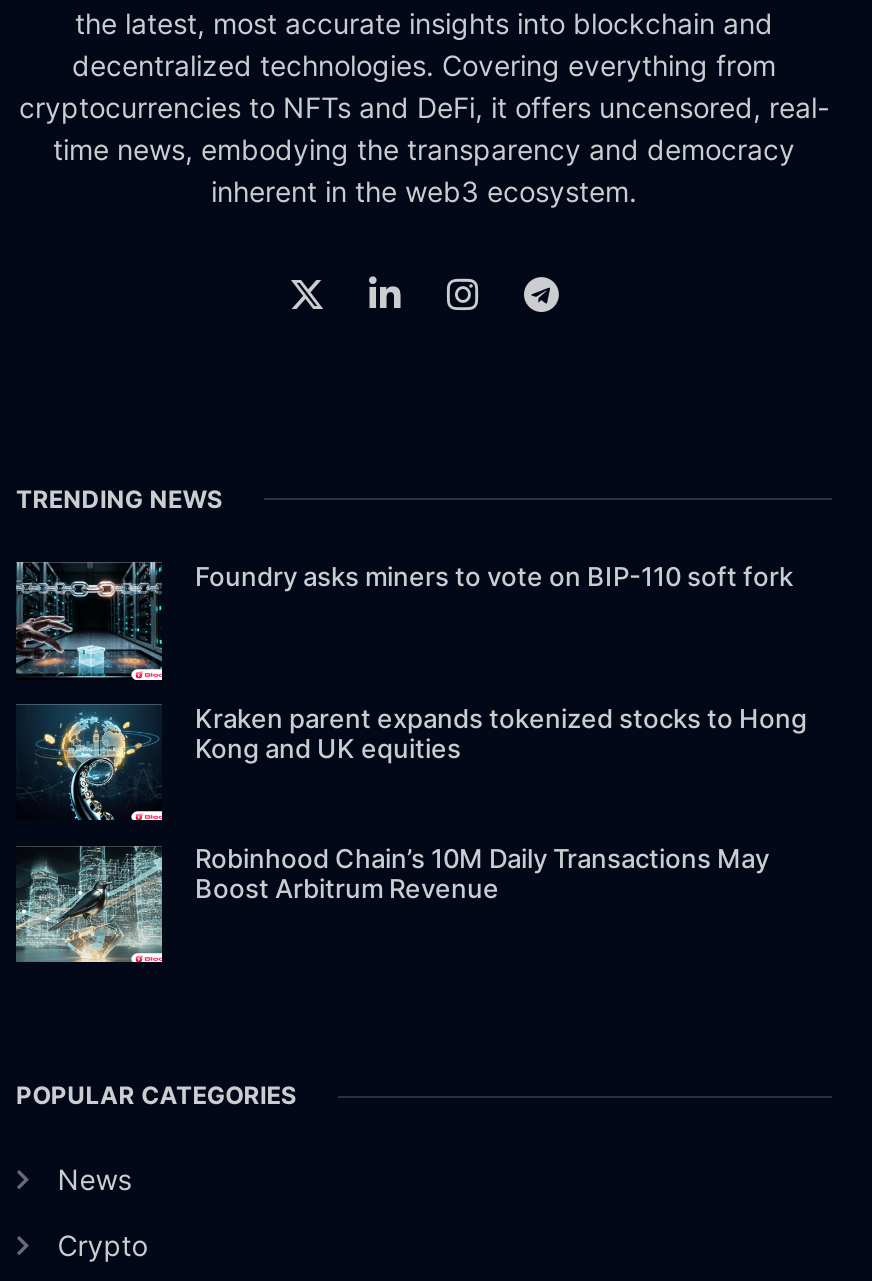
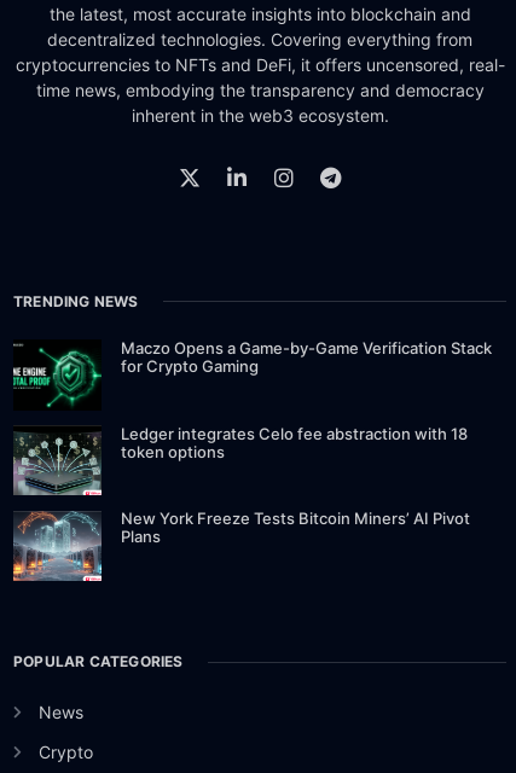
[14,560,793,682] [image] | Foundry asks miners to vote on BIP-110 soft fork -> [12,338,492,412] [image] | Maczo Opens a Game-by-Game Verification Stack | for Crypto Gaming
[16,701,807,820] [image] | Kraken parent expands tokenized stocks to Hong | Kong and UK equities -> [12,423,468,496] [image] | Ledger integrates Celo fee abstraction with 18 | token options
[14,843,769,964] [image] | Robinhood Chain’s 10M Daily Transactions May | Boost Arbitrum Revenue -> [12,509,471,582] [image] | New York Freeze Tests Bitcoin Miners’ AI Pivot | Plans

